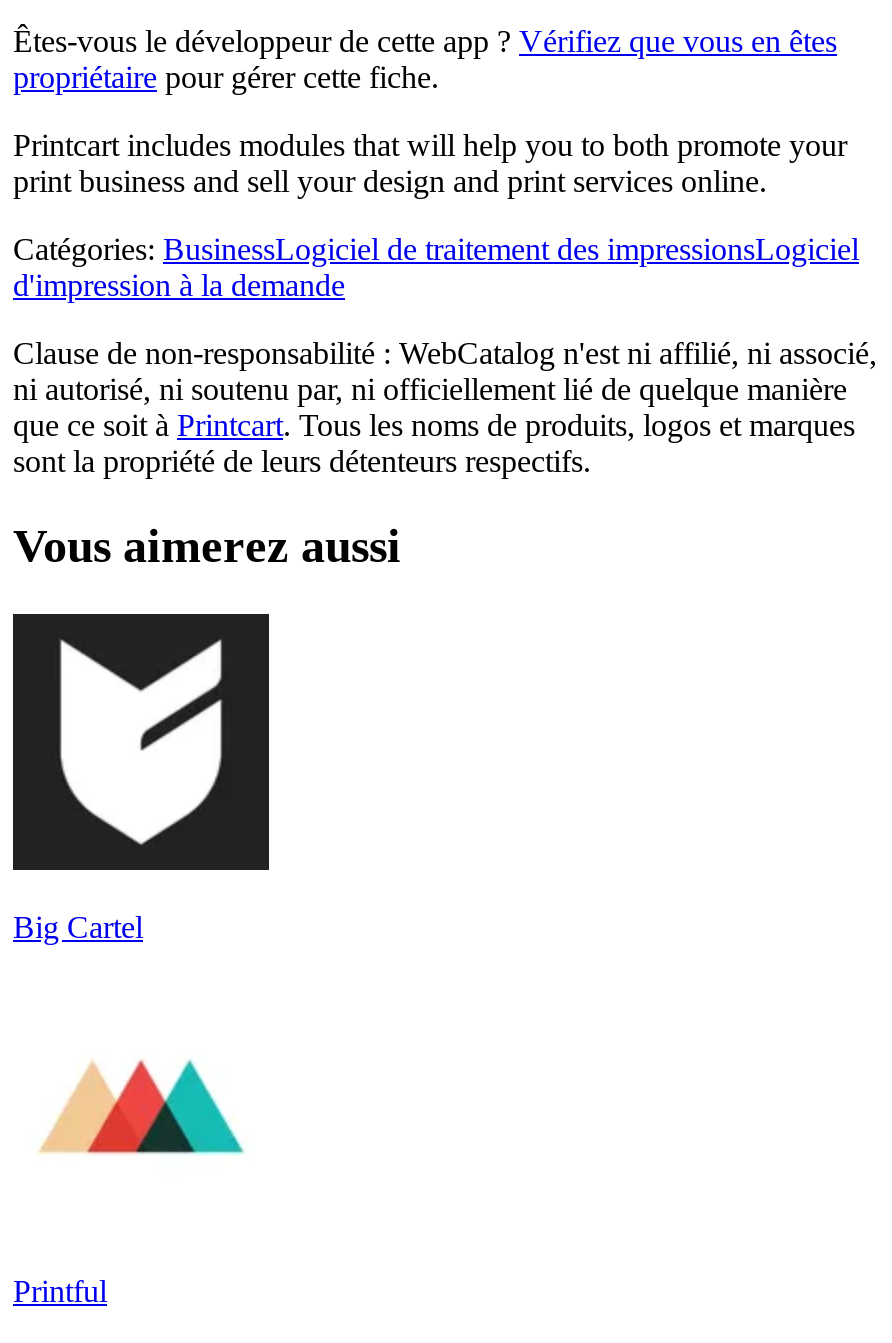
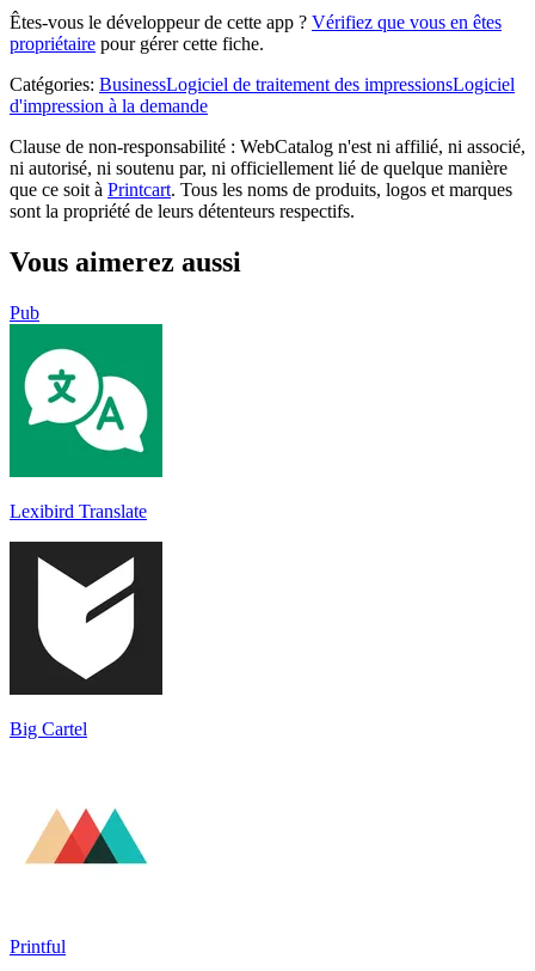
[13,128,847,198] Printcart includes modules that will help you to both promote your | print business and sell your design and print services online. -> none
moved [13,232,877,572] -> [10,74,525,277]: Catégories: BusinessLogiciel de traitement des impressionsLogiciel | d'impression à la demande | Clause de non-responsabilité : WebCatalog n'est ni affilié, ni associé, | ni autorisé, ni soutenu par, ni officiellement lié de quelque manière | que ce soit à Printcart. Tous les noms de produits, logos et marques | sont la propriété de leurs détenteurs respectifs. | Vous aimerez aussi
none -> [8,302,164,478] [image] | Pub
none -> [10,501,147,521] Lexibird Translate

